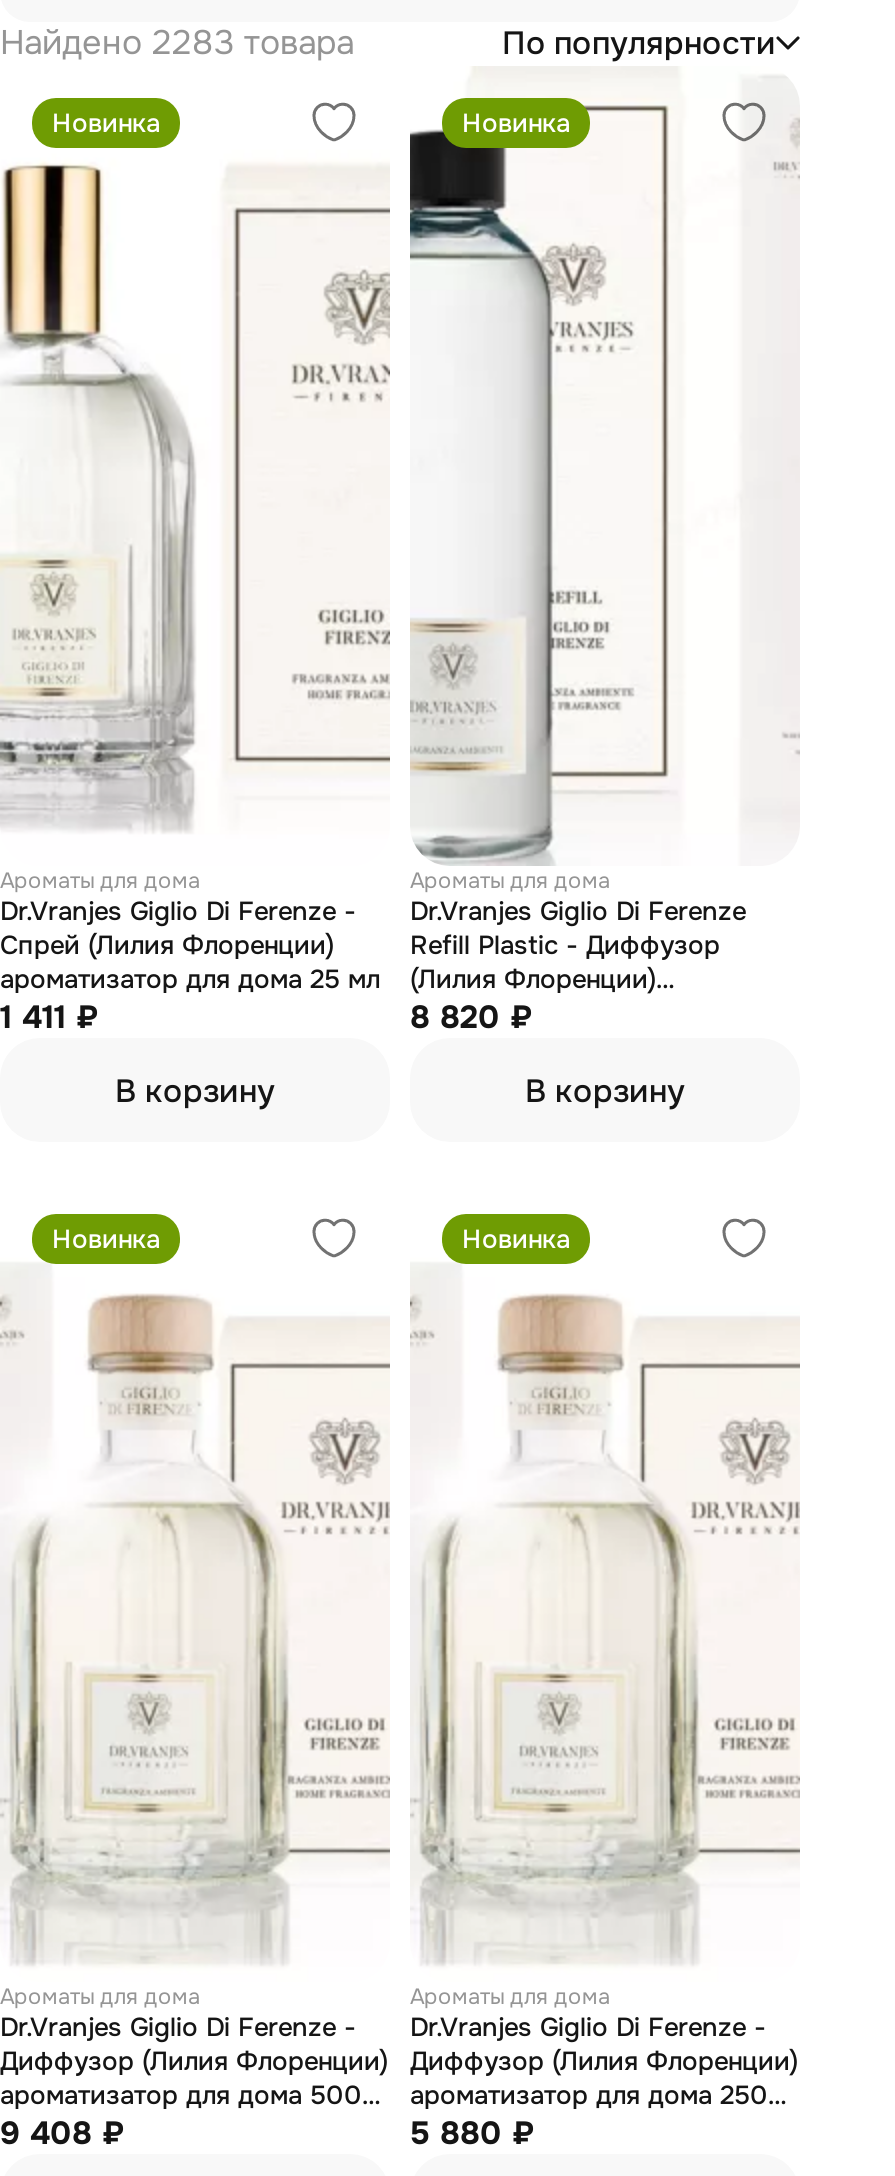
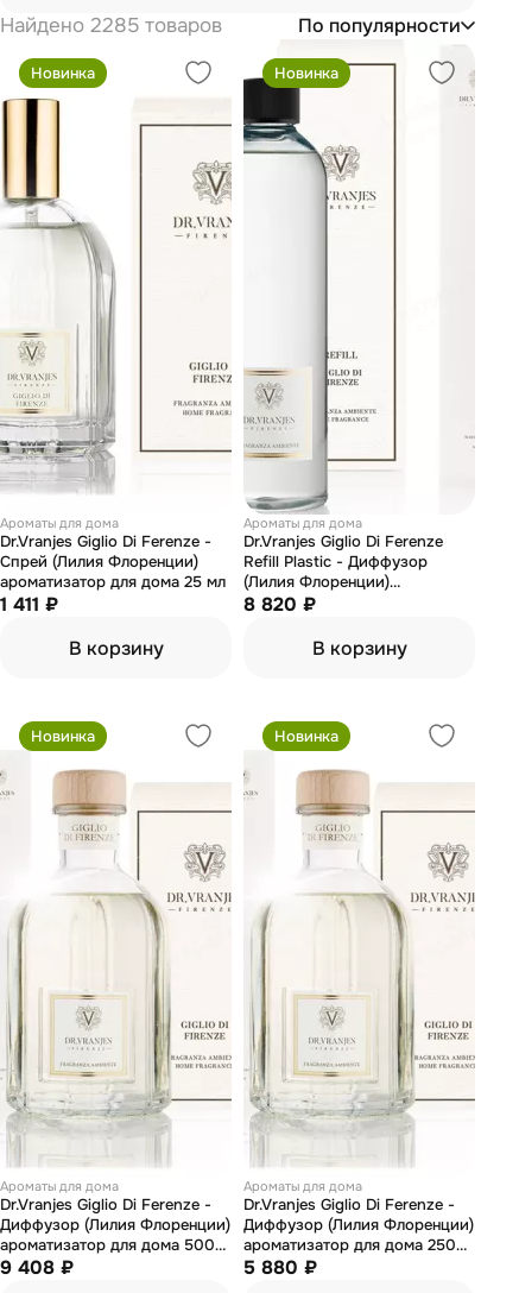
[0,22,354,64] Найдено 2283 товара -> [0,13,222,38] Найдено 2285 товаров

